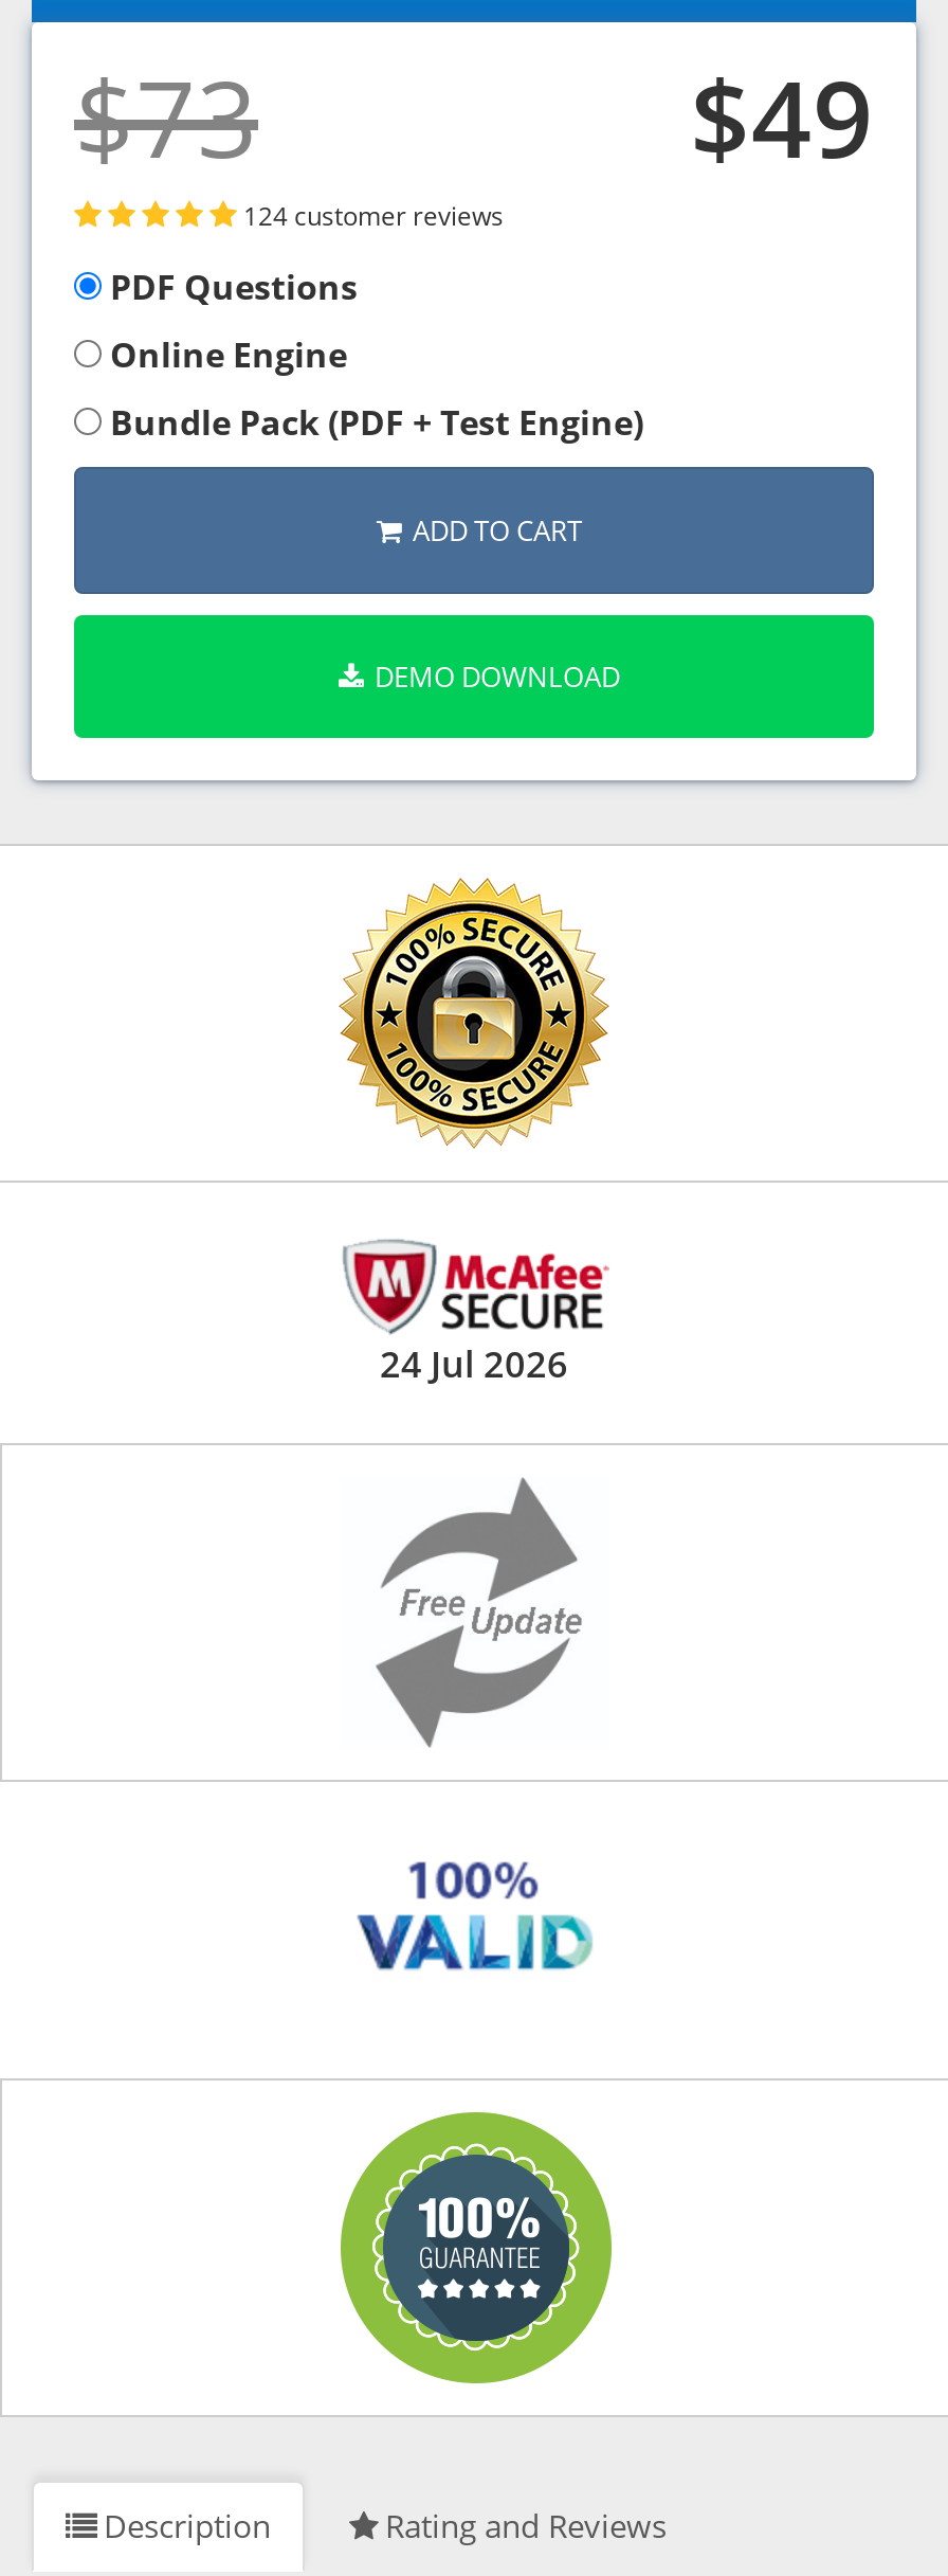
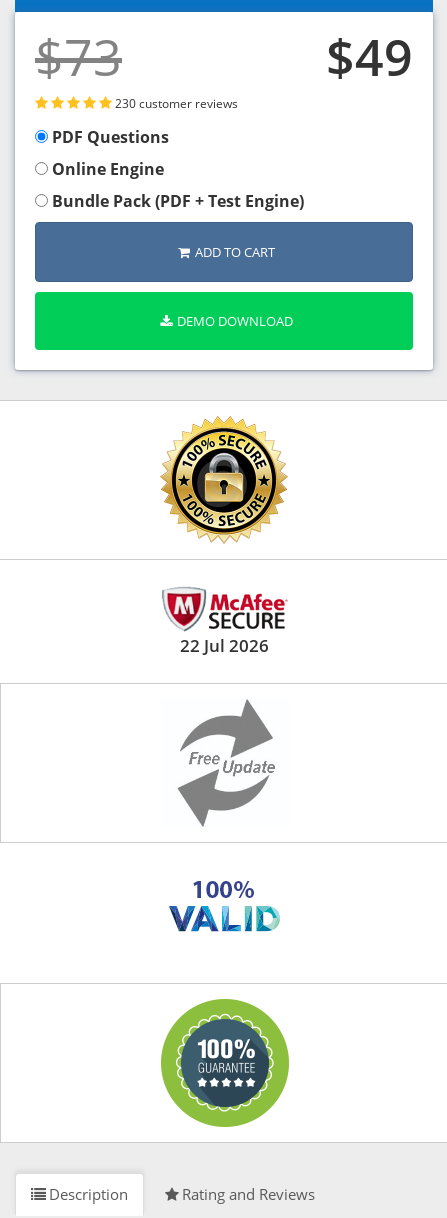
[243,198,504,232] 124 customer reviews -> [115,95,238,111] 230 customer reviews
[380,1340,568,1389] 24 Jul 2026 -> [179,634,268,657] 22 Jul 2026

